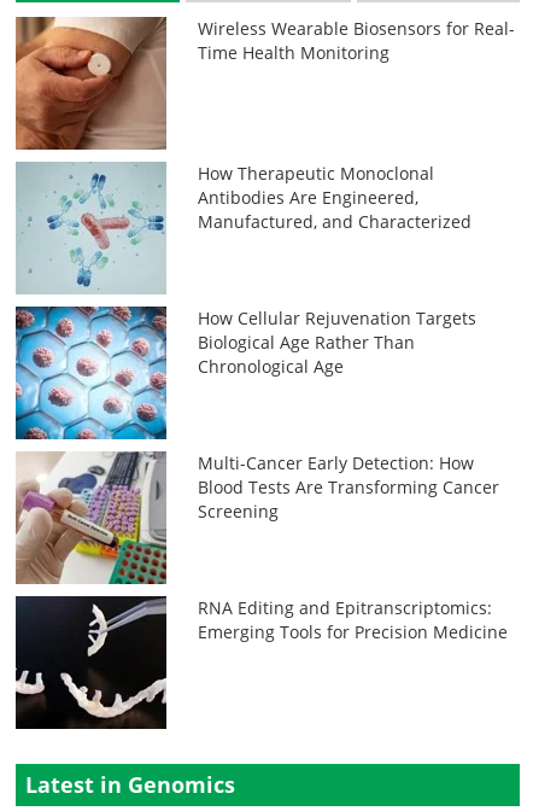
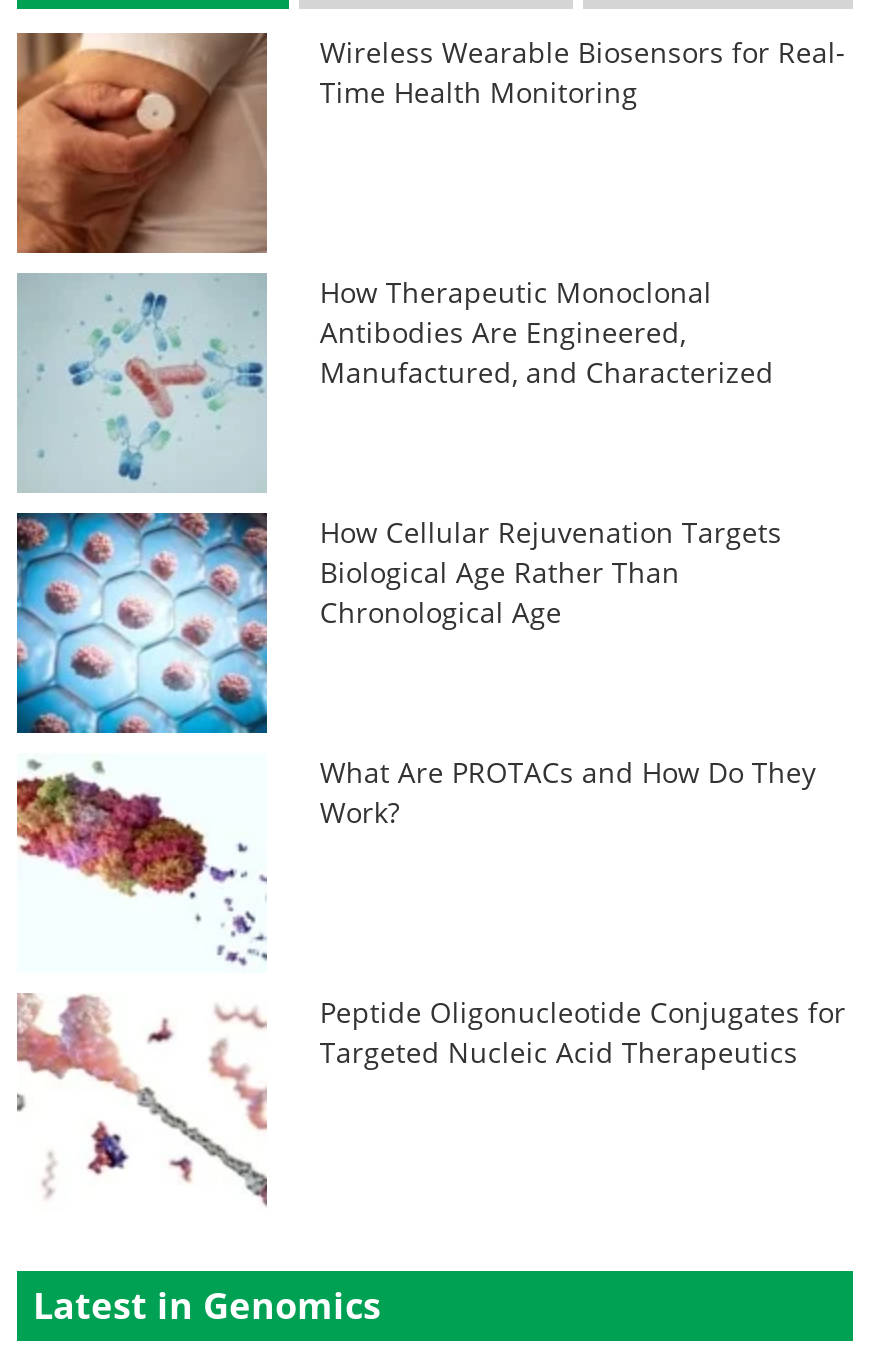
[14,450,500,585] [image] | Multi-Cancer Early Detection: How | Blood Tests Are Transforming Cancer | Screening -> [15,753,816,973] [image] | What Are PROTACs and How Do They | Work?
[14,595,508,730] [image] | RNA Editing and Epitranscriptomics: | Emerging Tools for Precision Medicine -> [17,993,846,1213] [image] | Peptide Oligonucleotide Conjugates for | Targeted Nucleic Acid Therapeutics

